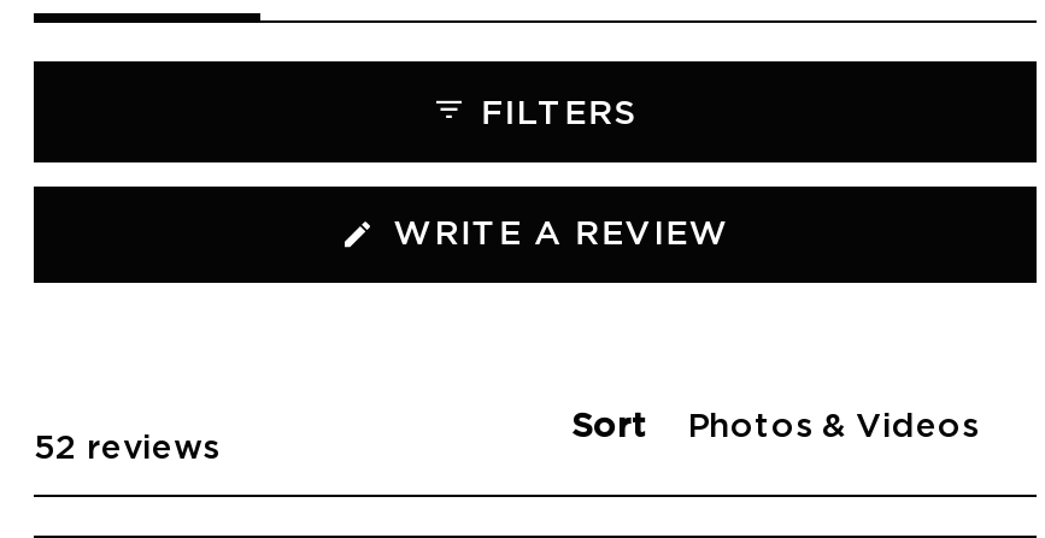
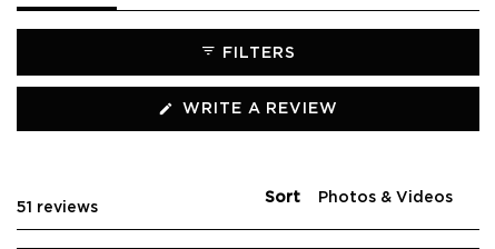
[34,432,219,466] 52 reviews -> [17,200,98,216] 51 reviews

